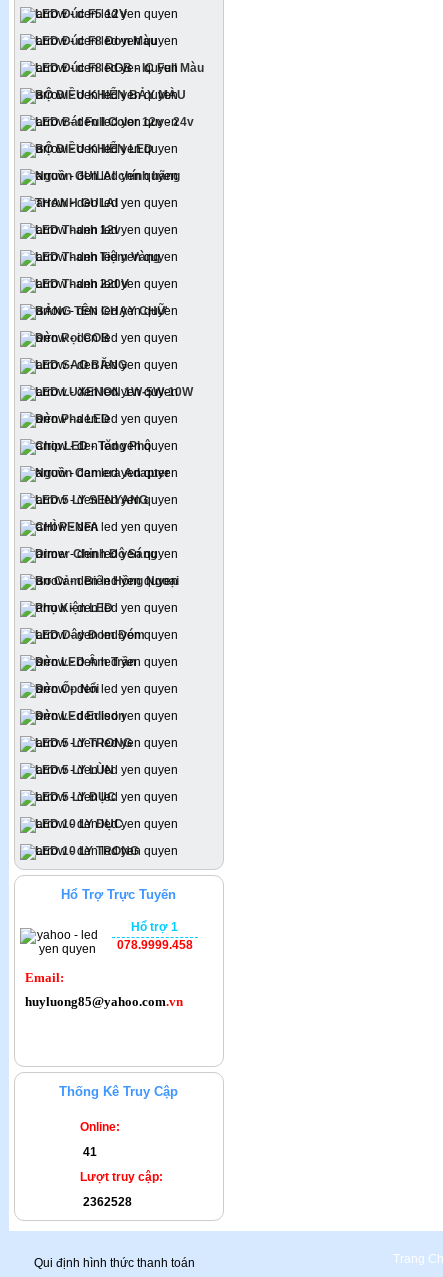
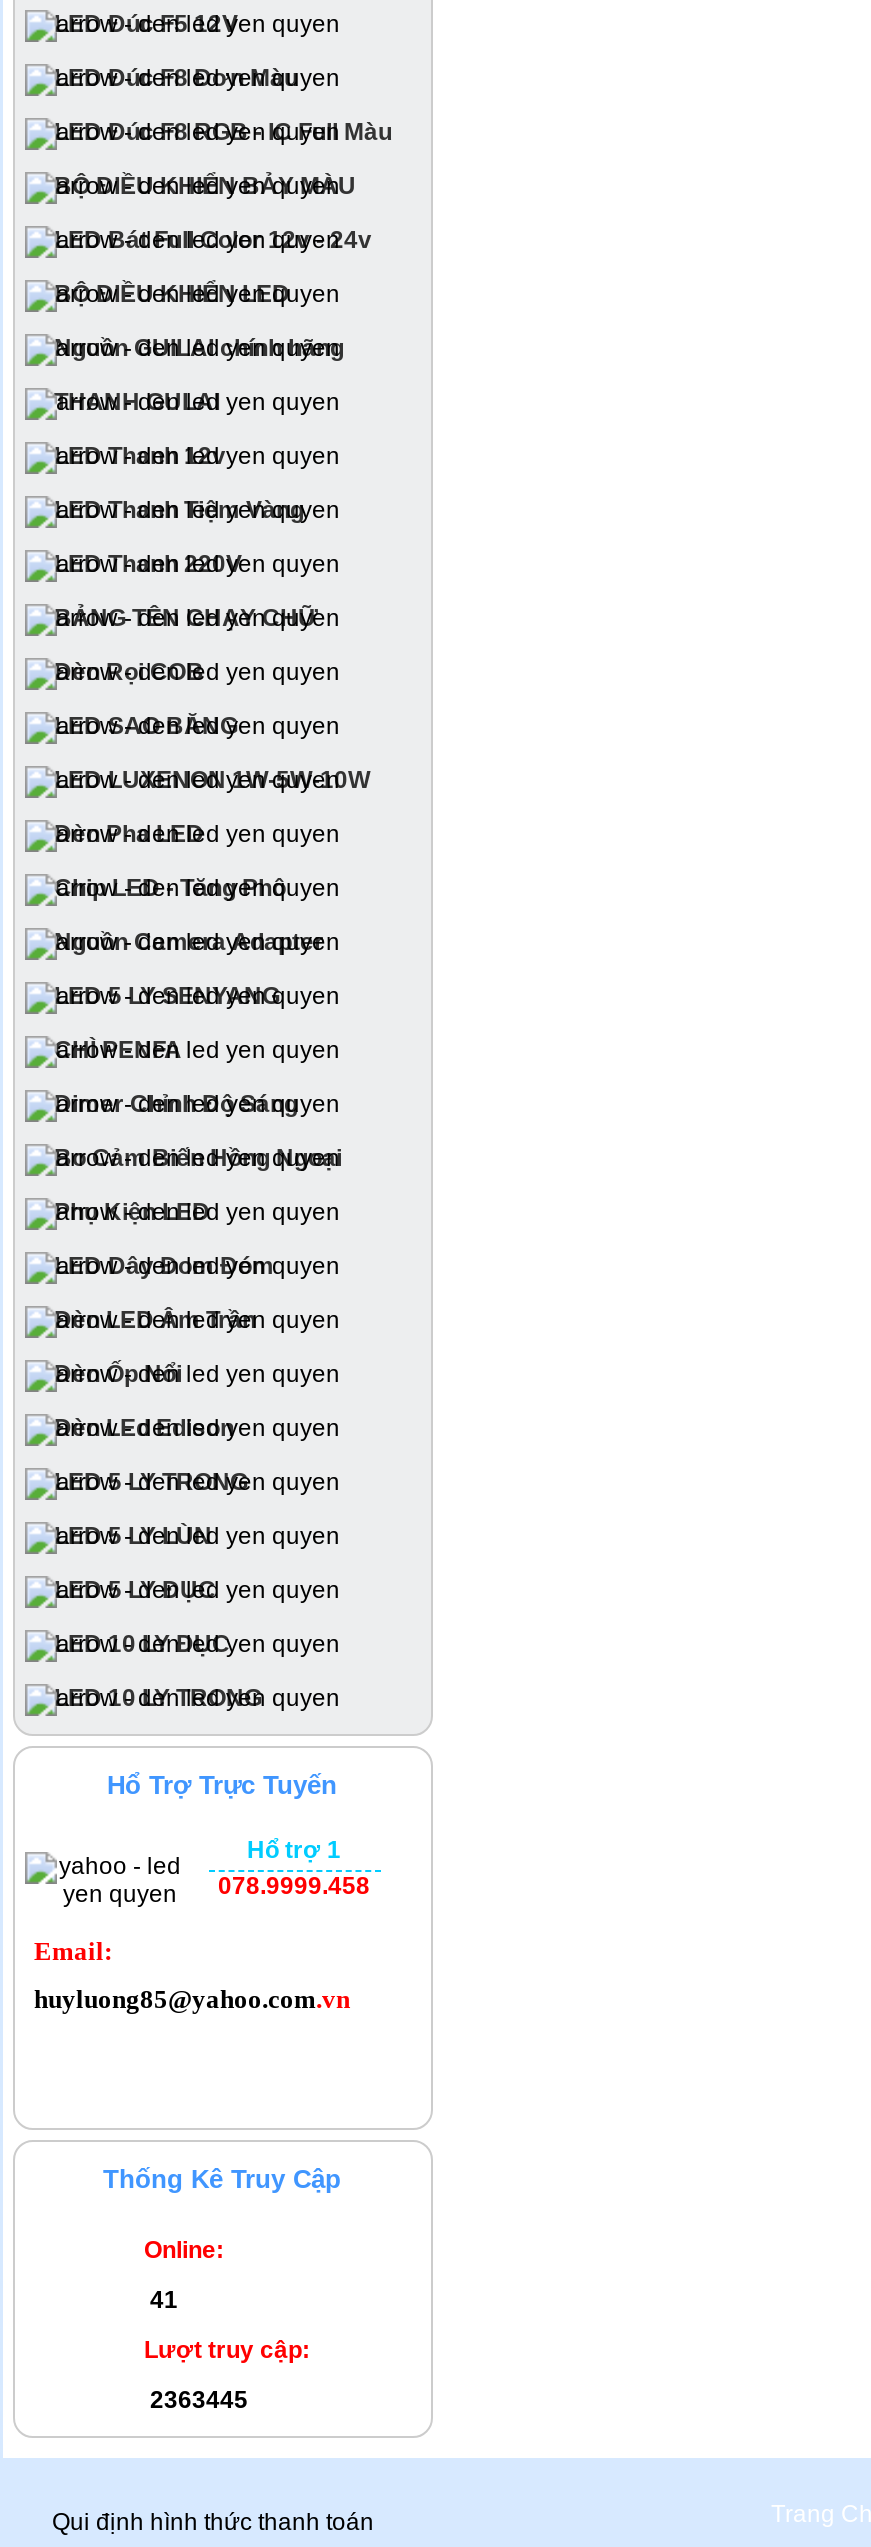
[82,1195,131,1209] 2362528 -> [150,2386,248,2414] 2363445

